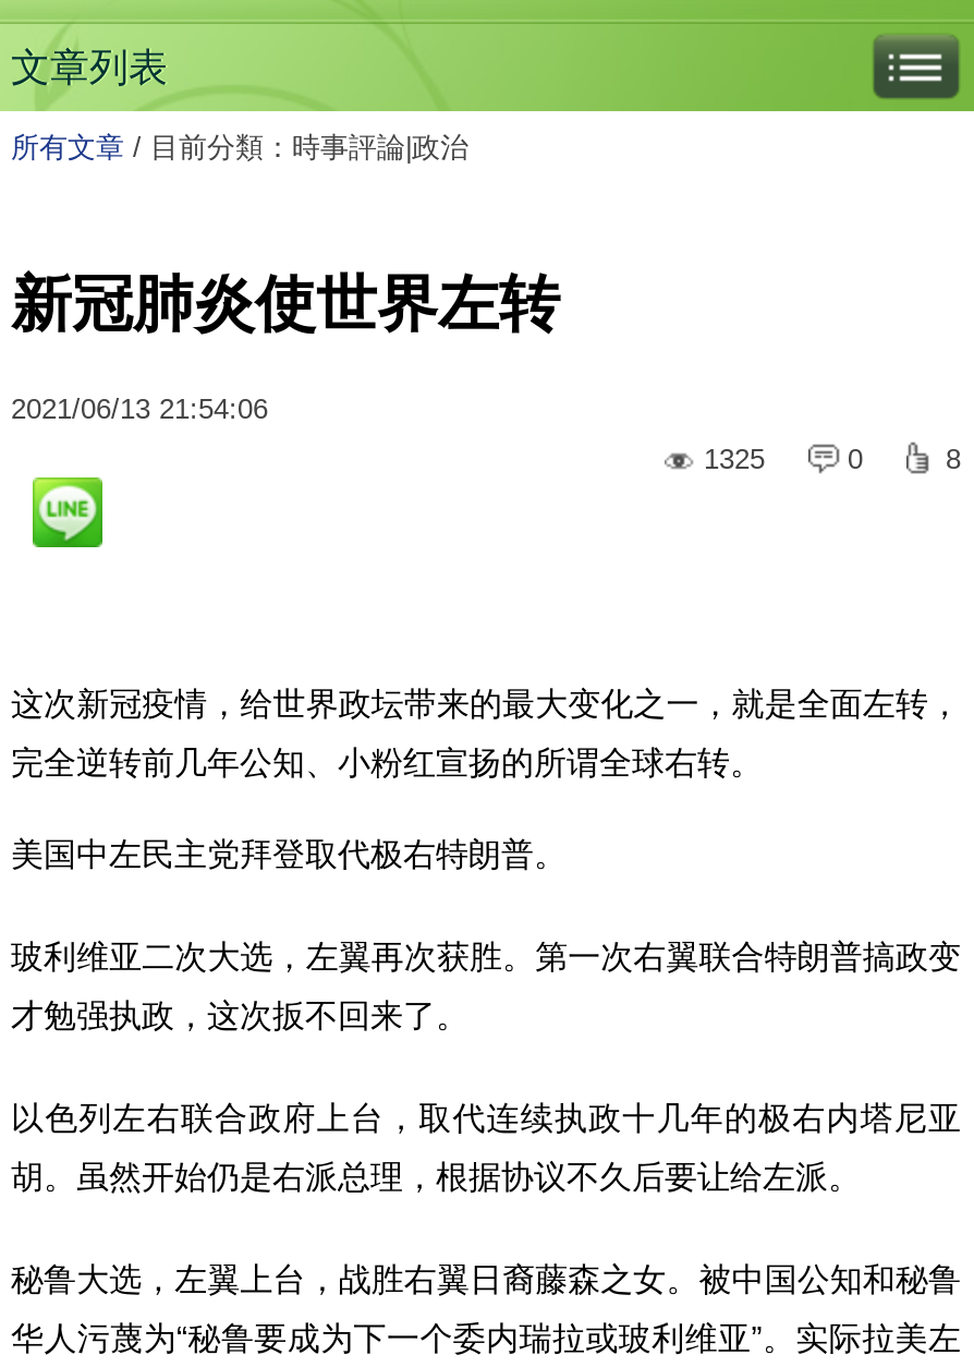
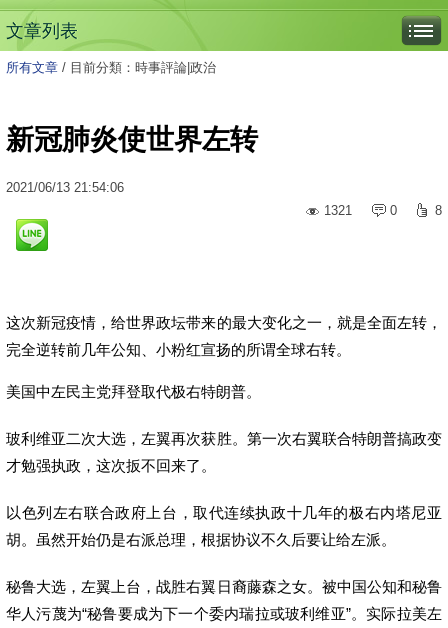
[704,443,765,475] 1325 -> [324,203,352,218] 1321

